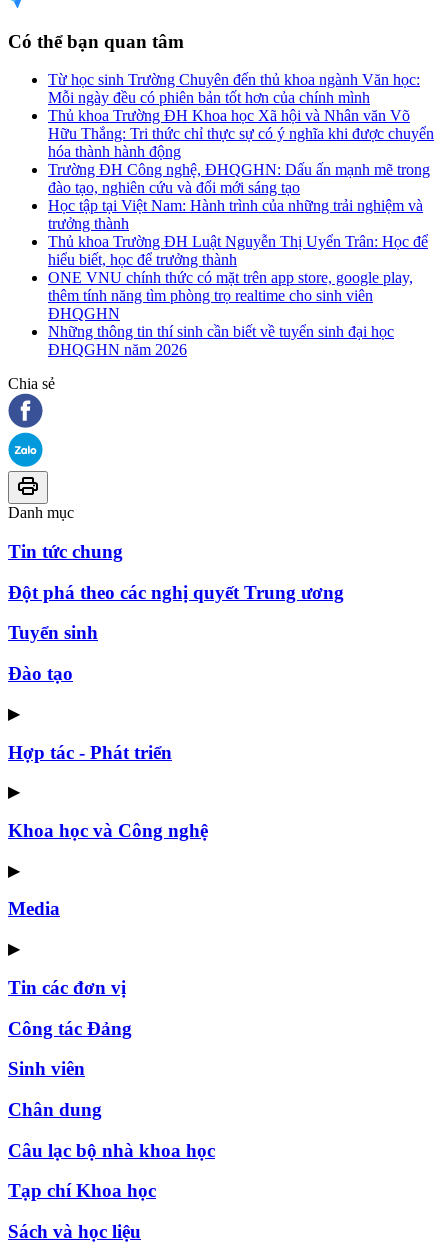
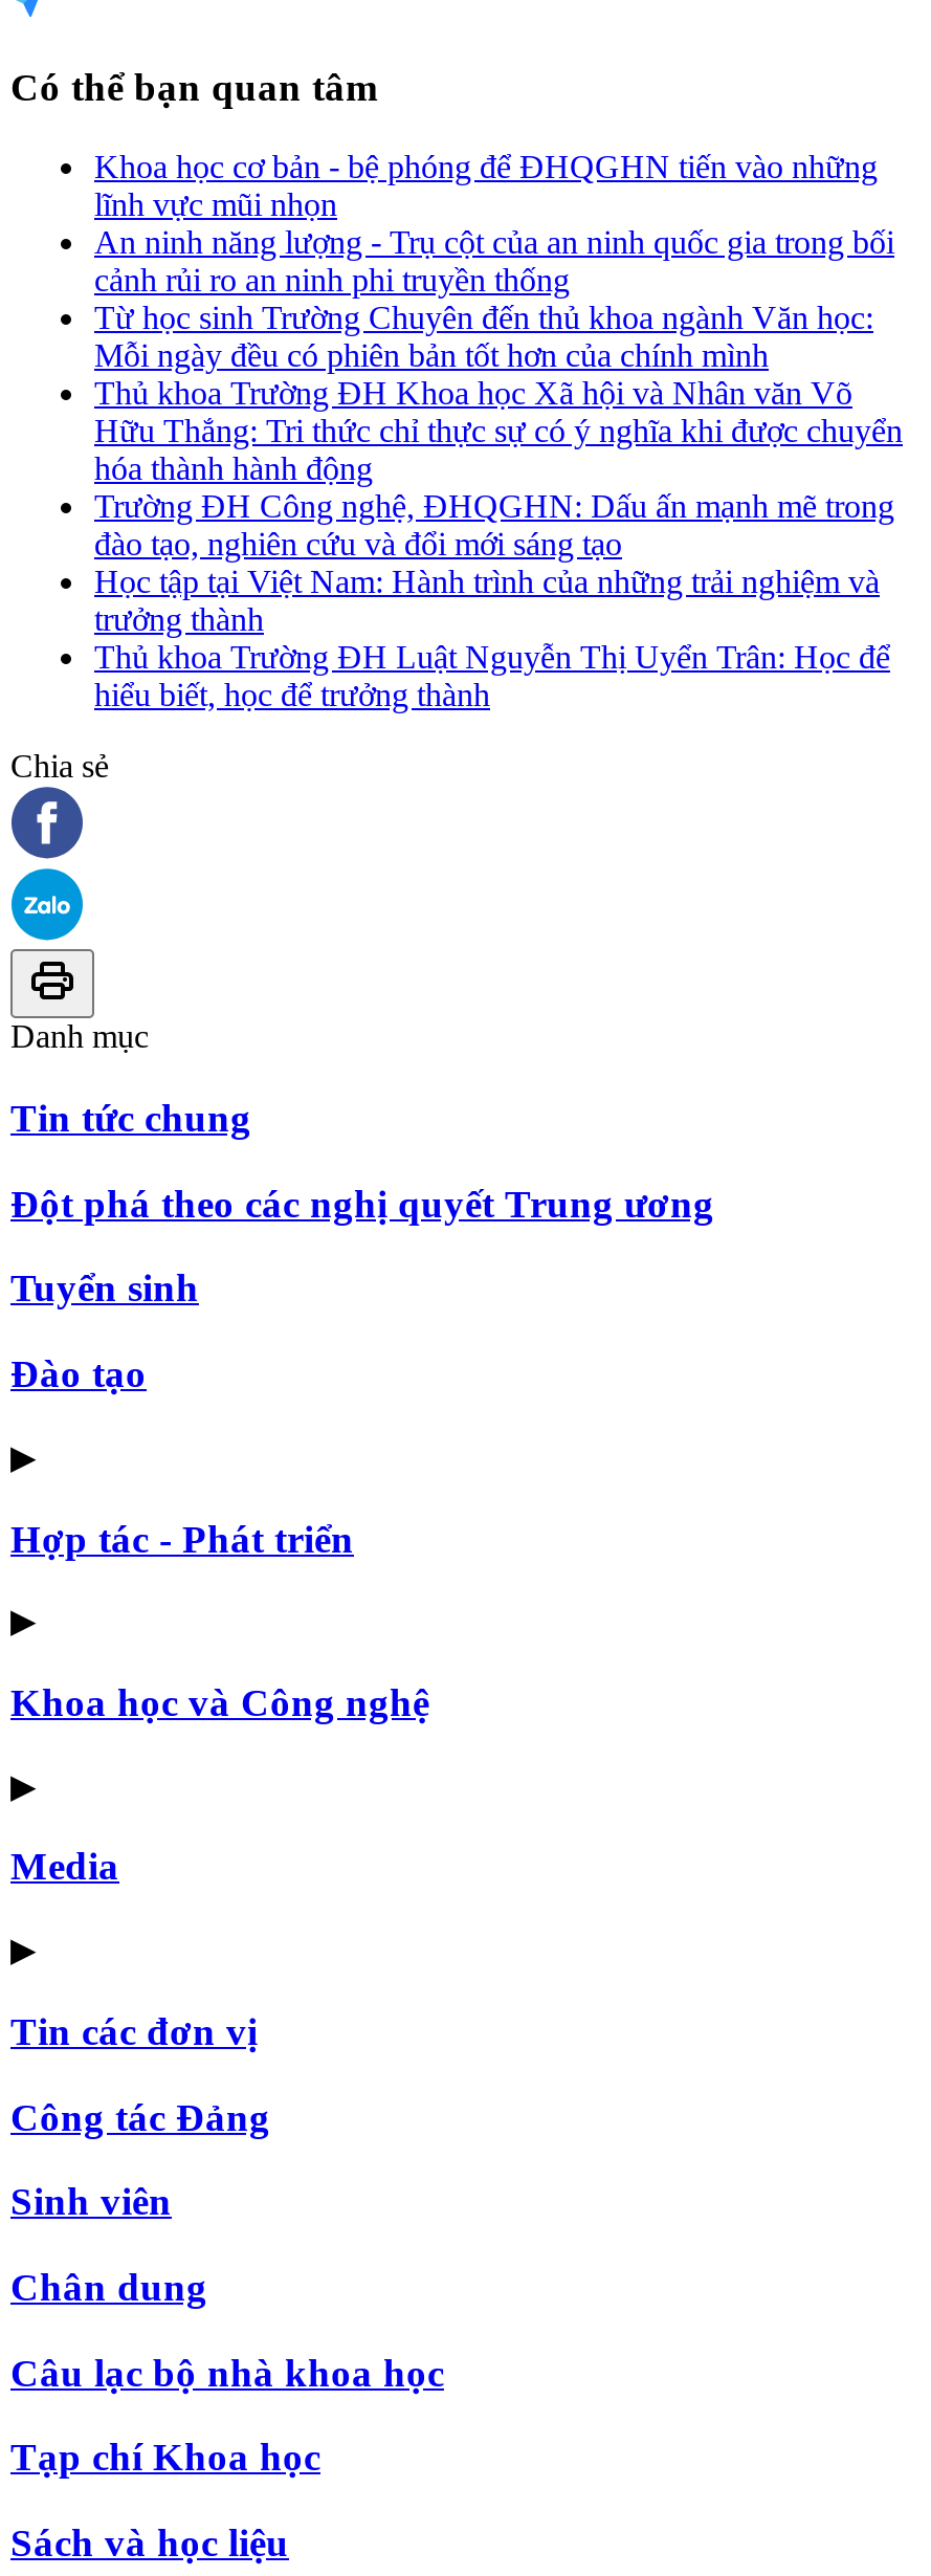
none -> [94,149,894,298] Khoa học cơ bản - bệ phóng để ĐHQGHN tiến vào những | lĩnh vực mũi nhọn | An ninh năng lượng - Trụ cột của an ninh quốc gia trong bối | cảnh rủi ro an ninh phi truyền thống
moved [48,71,434,268] -> [94,300,903,713]: Từ học sinh Trường Chuyên đến thủ khoa ngành Văn học: | Mỗi ngày đều có phiên bản tốt hơn của chính mình | Thủ khoa Trường ĐH Khoa học Xã hội và Nhân văn Võ | ... | Thủ khoa Trường ĐH Luật Nguyễn Thị Uyển Trân: Học để | hiểu biết, học để trưởng thành
[48,269,413,358] ONE VNU chính thức có mặt trên app store, google play, | thêm tính năng tìm phòng trọ realtime cho sinh viên | ĐHQGHN | Những thông tin thí sinh cần biết về tuyển sinh đại học | ĐHQGHN năm 2026 -> none

